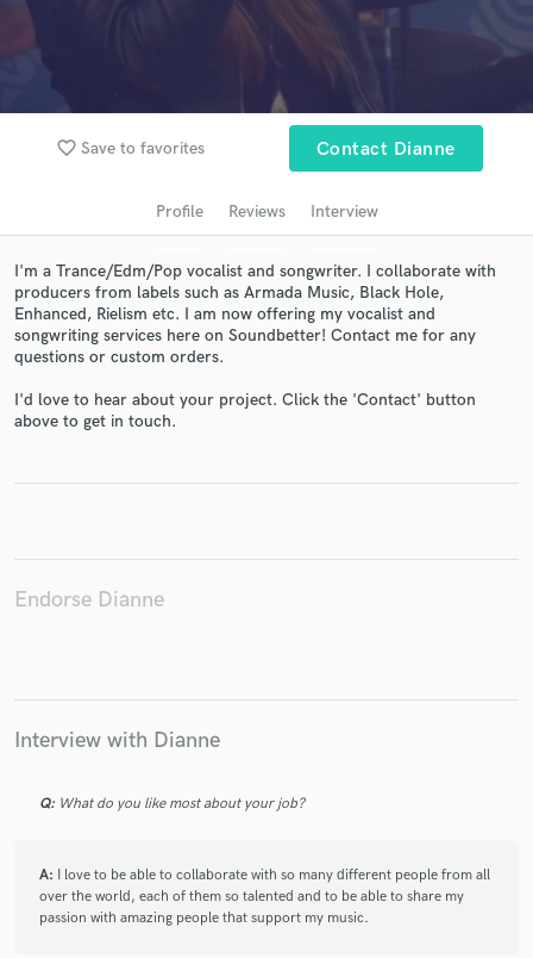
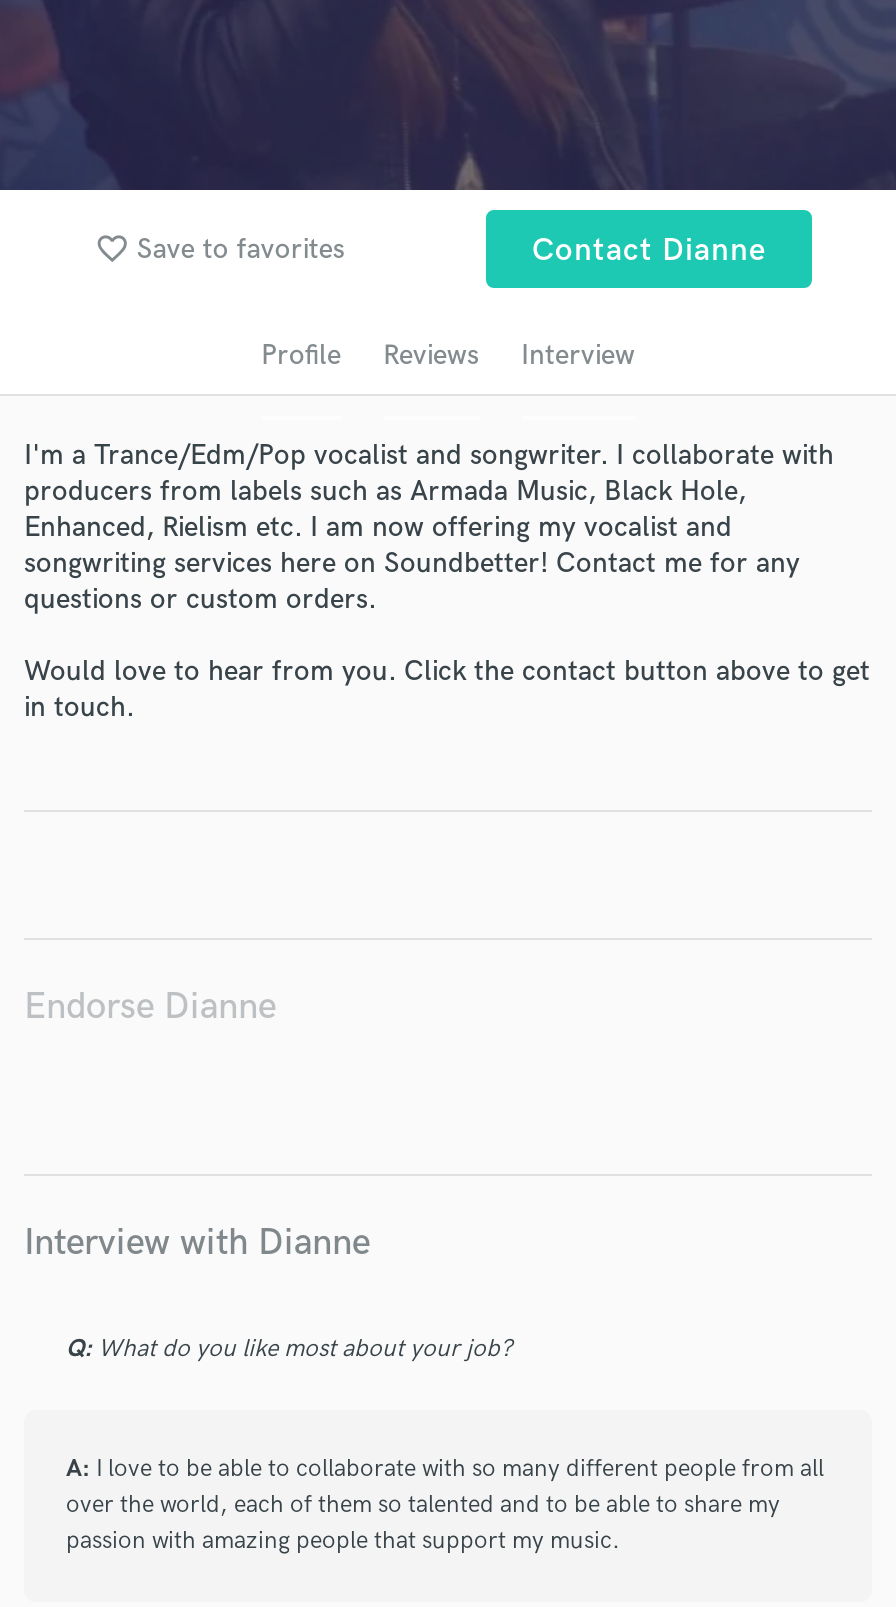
[14,390,476,432] I'd love to hear about your project. Click the 'Contact' button | above to get in touch. -> [24,655,870,725] Would love to hear from you. Click the contact button above to get | in touch.

